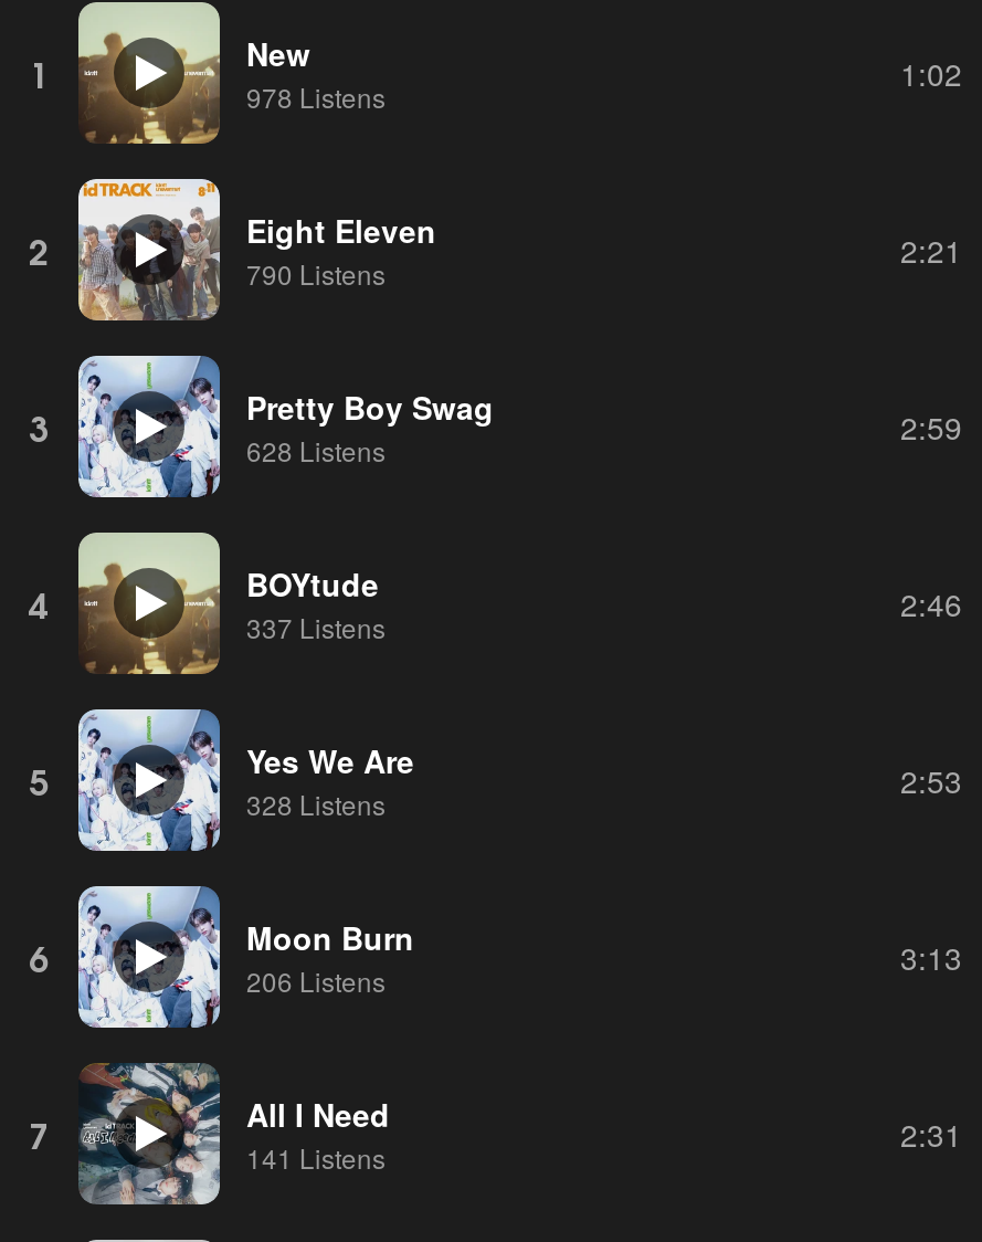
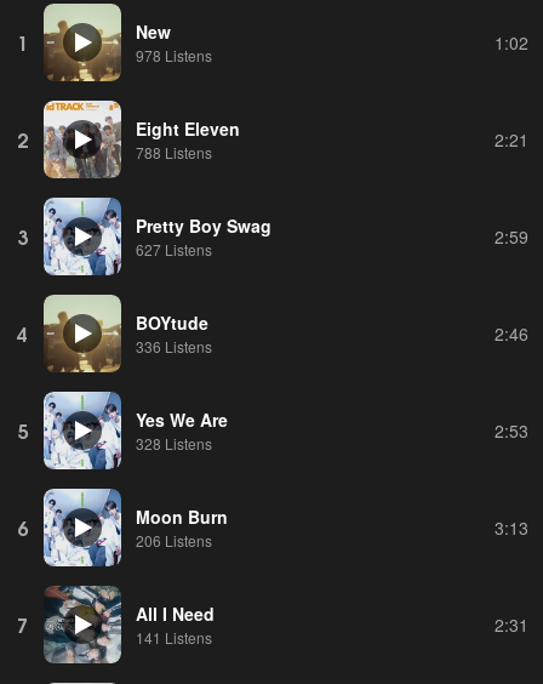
[246,253,386,291] 790 Listens -> [136,141,212,162] 788 Listens
[246,430,386,467] 628 Listens -> [136,238,212,259] 627 Listens
[246,607,386,644] 337 Listens -> [136,335,212,356] 336 Listens

